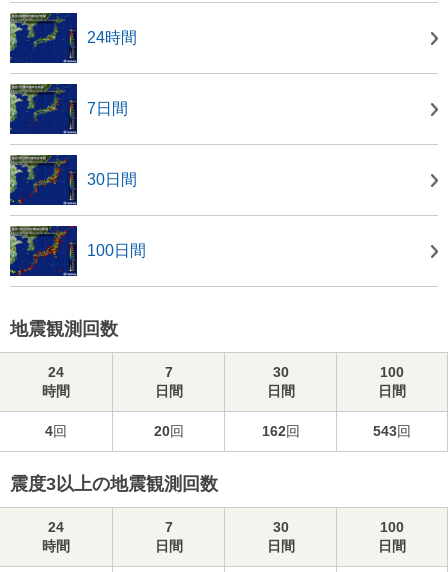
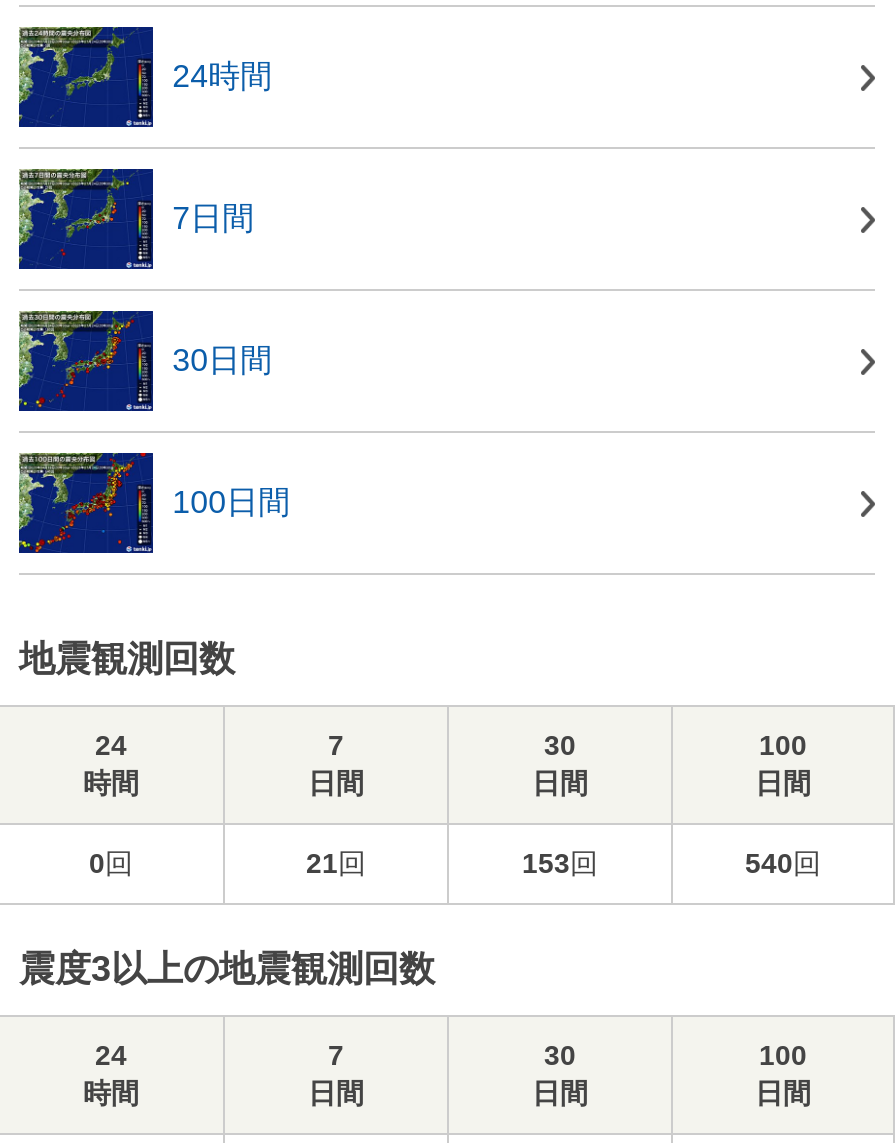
[45,423,67,439] 4回 -> [89,847,133,879] 0回
[153,423,183,439] 20回 -> [306,847,366,879] 21回
[261,423,299,439] 162回 -> [522,847,598,879] 153回
[373,423,411,439] 543回 -> [745,847,821,879] 540回

